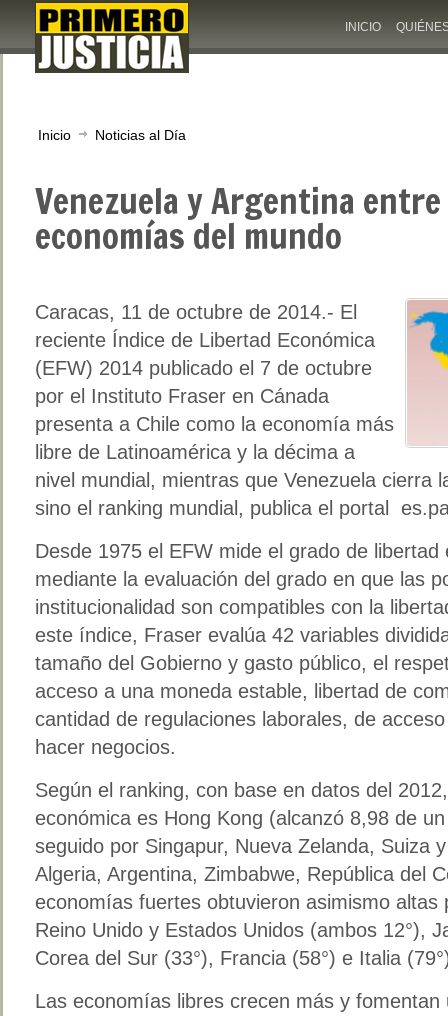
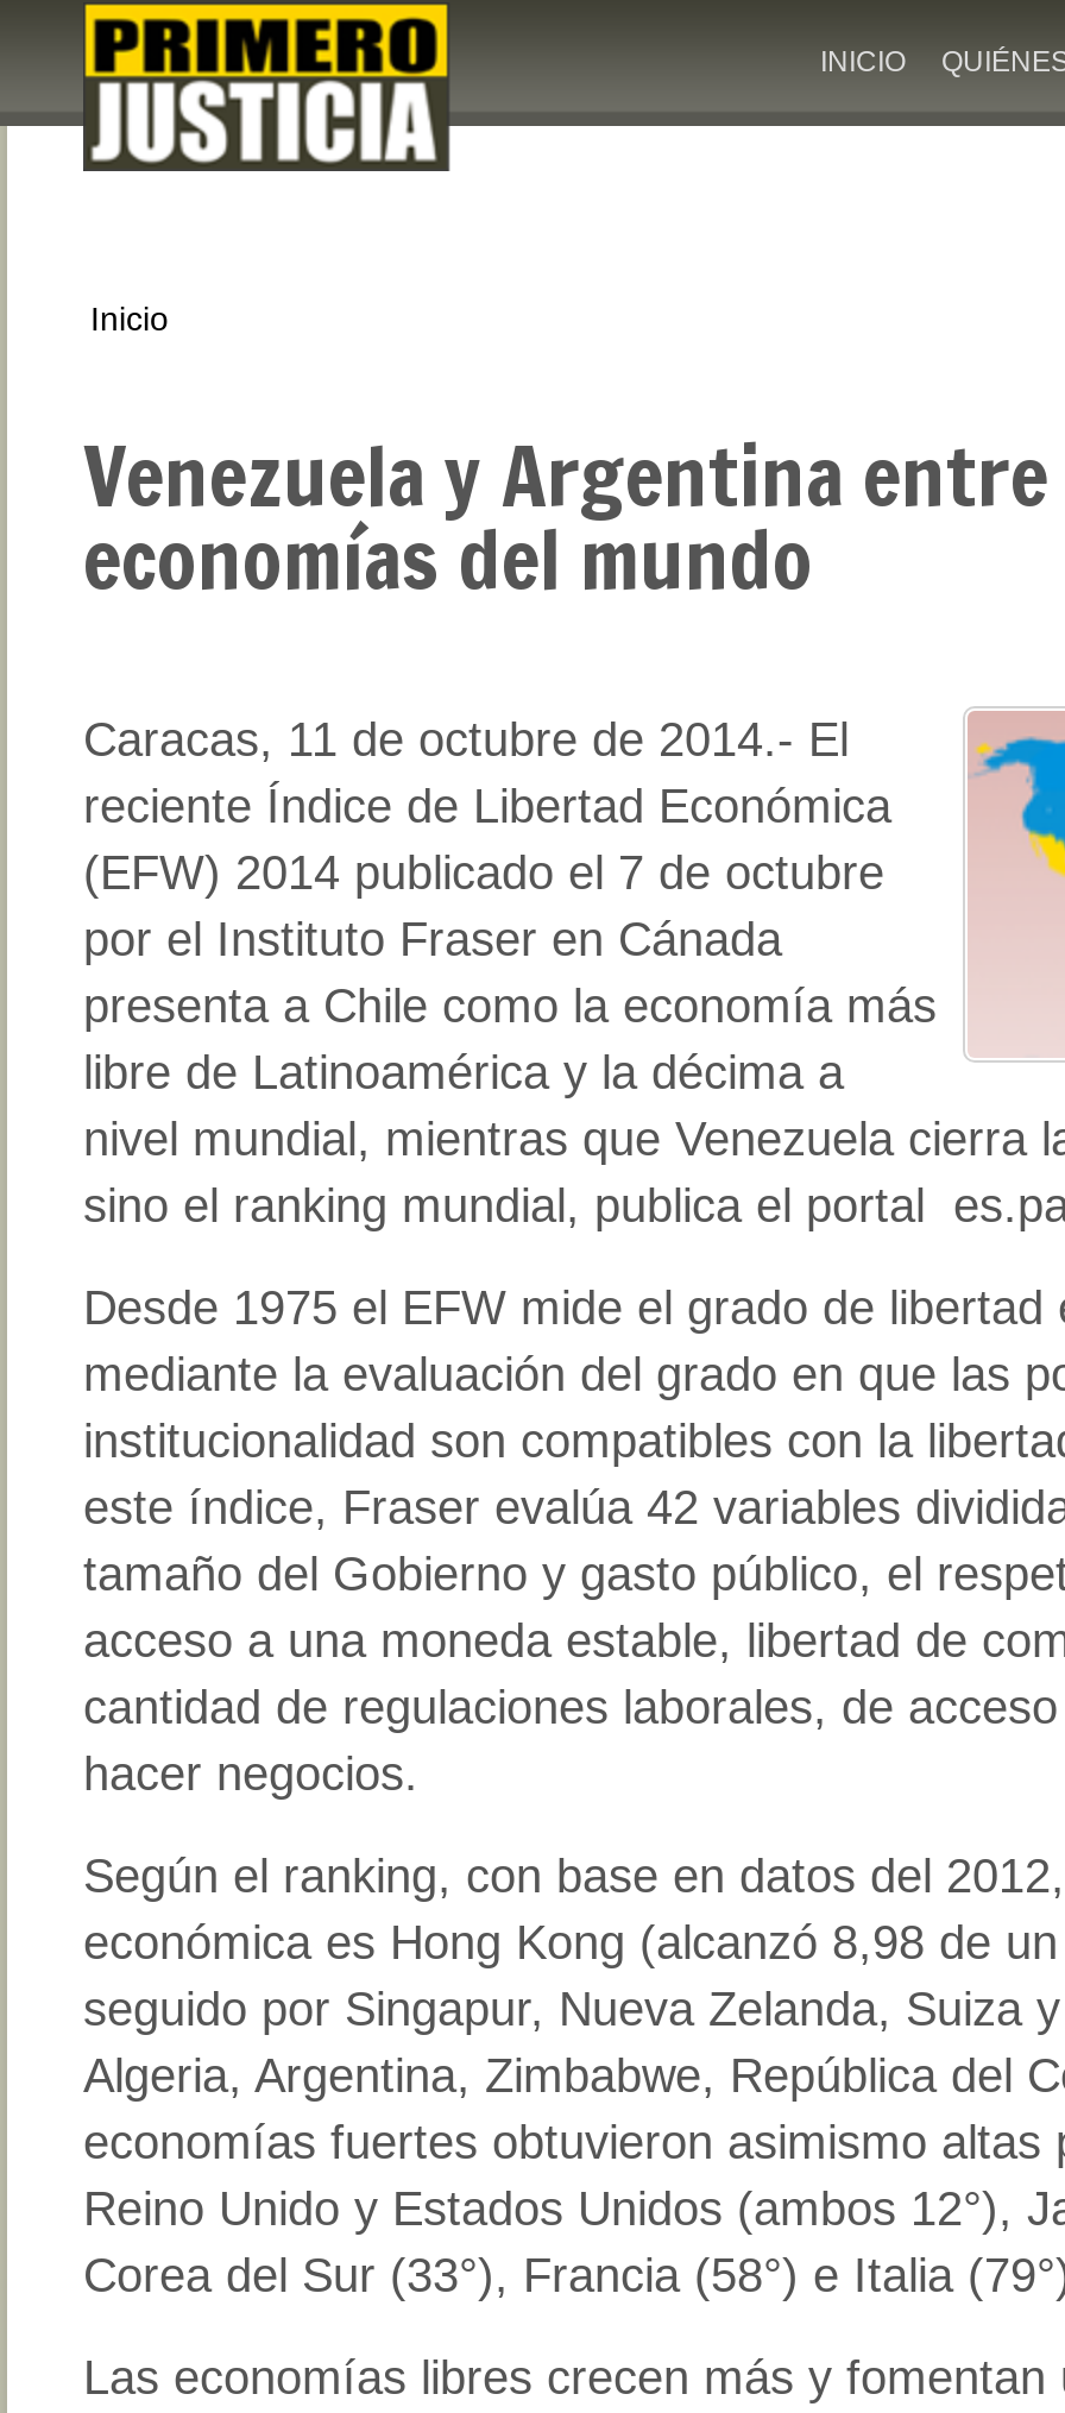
[95,127,186,143] Noticias al Día -> none

